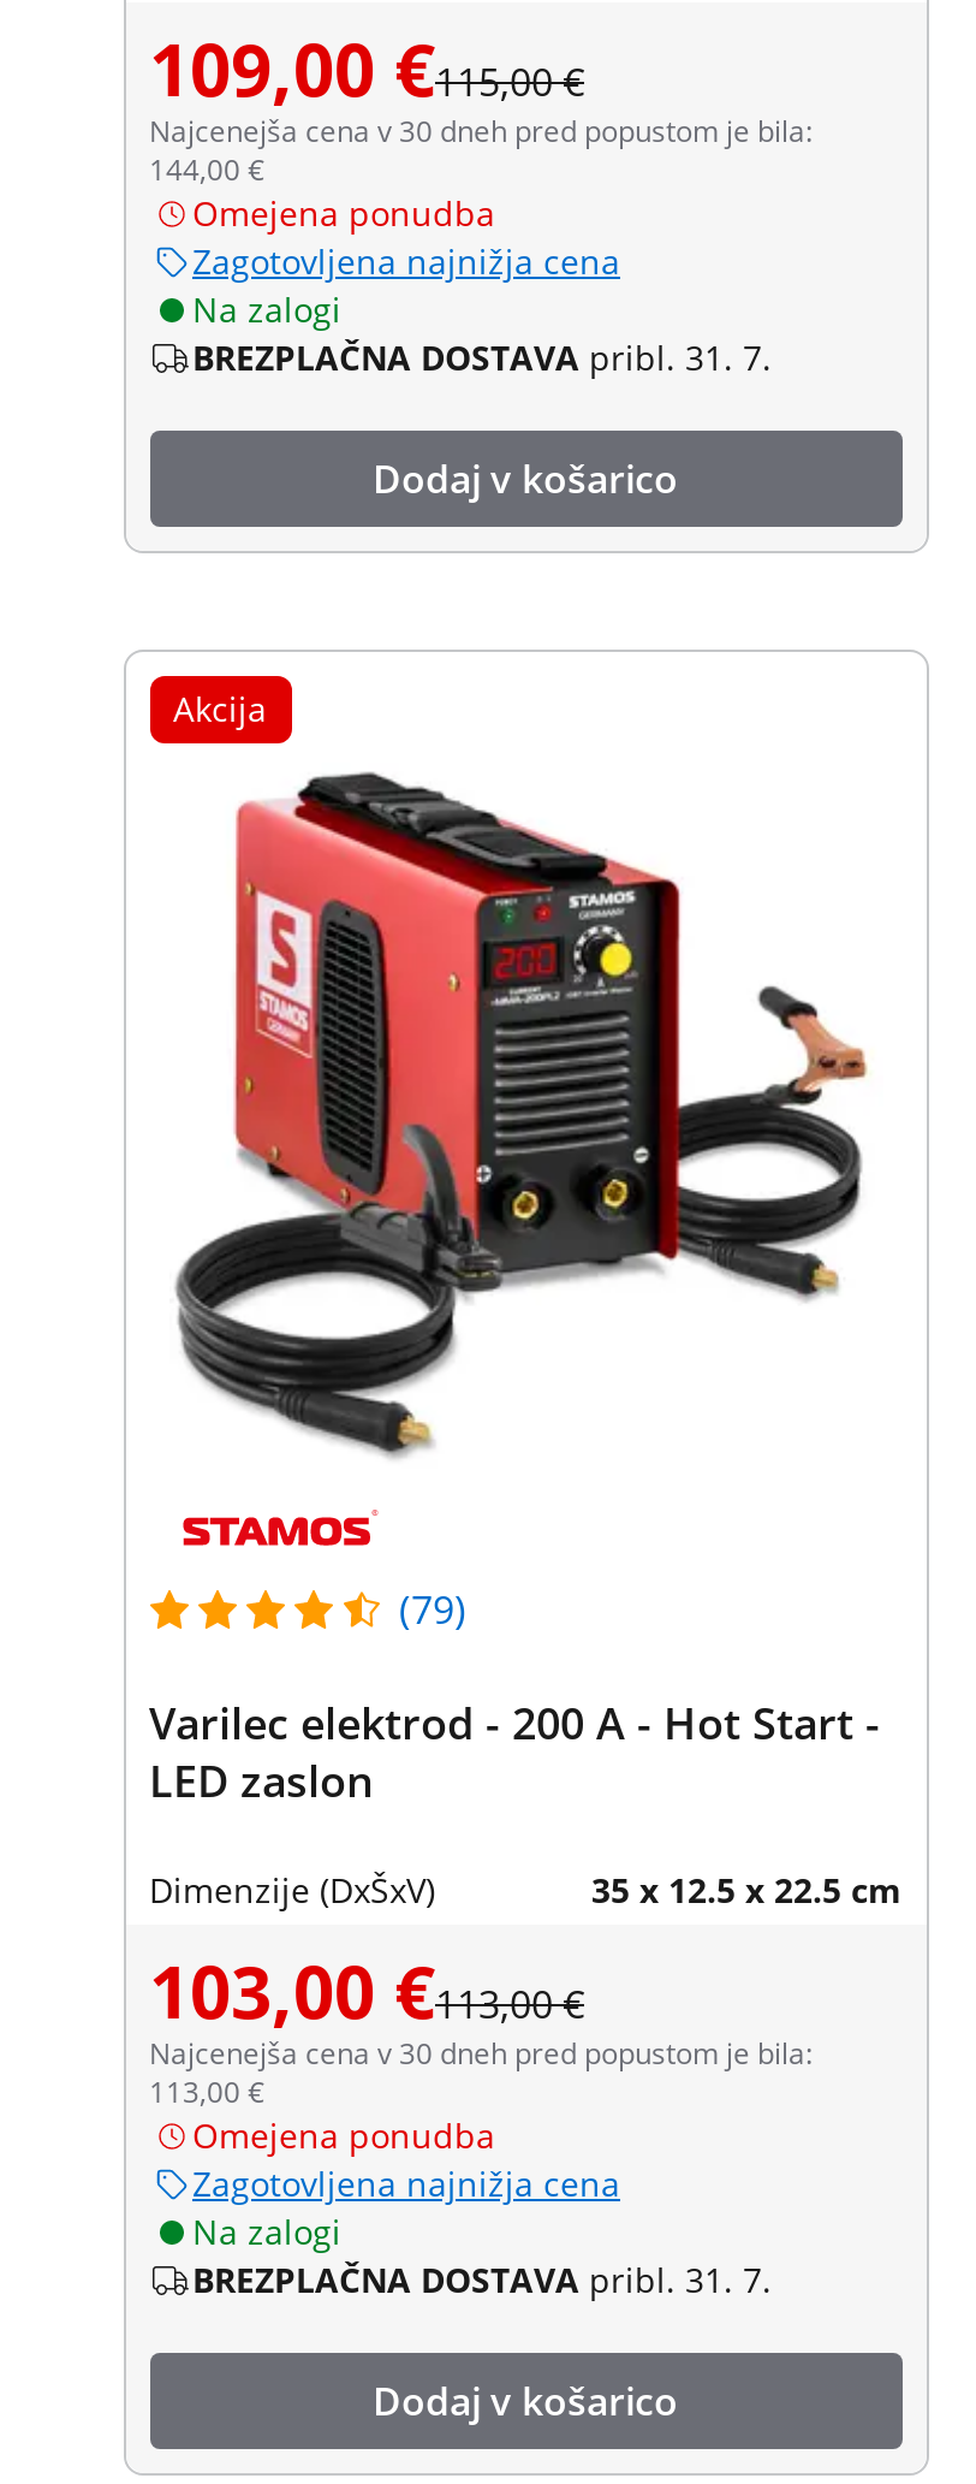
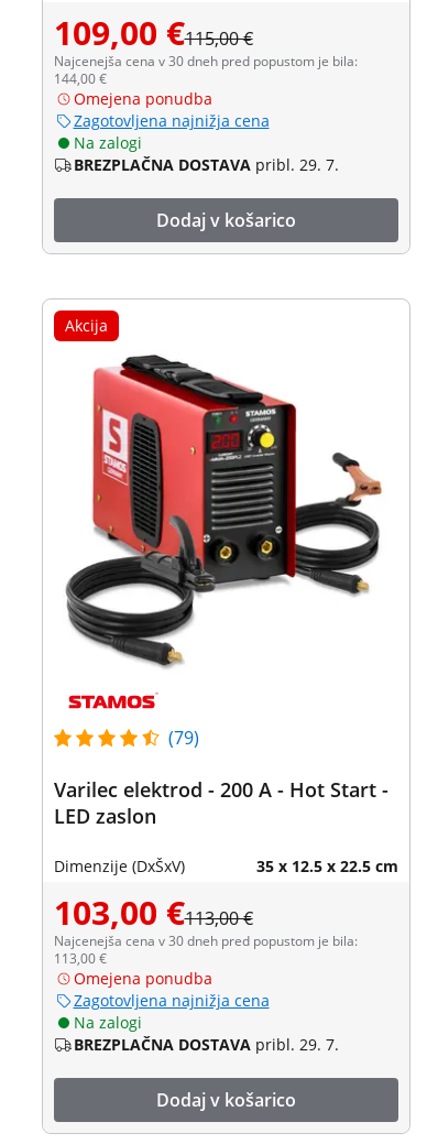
[192,333,772,379] BREZPLAČNA DOSTAVA pribl. 31. 7. -> [73,154,338,175] BREZPLAČNA DOSTAVA pribl. 29. 7.
[192,2256,772,2301] BREZPLAČNA DOSTAVA pribl. 31. 7. -> [73,1033,338,1054] BREZPLAČNA DOSTAVA pribl. 29. 7.

